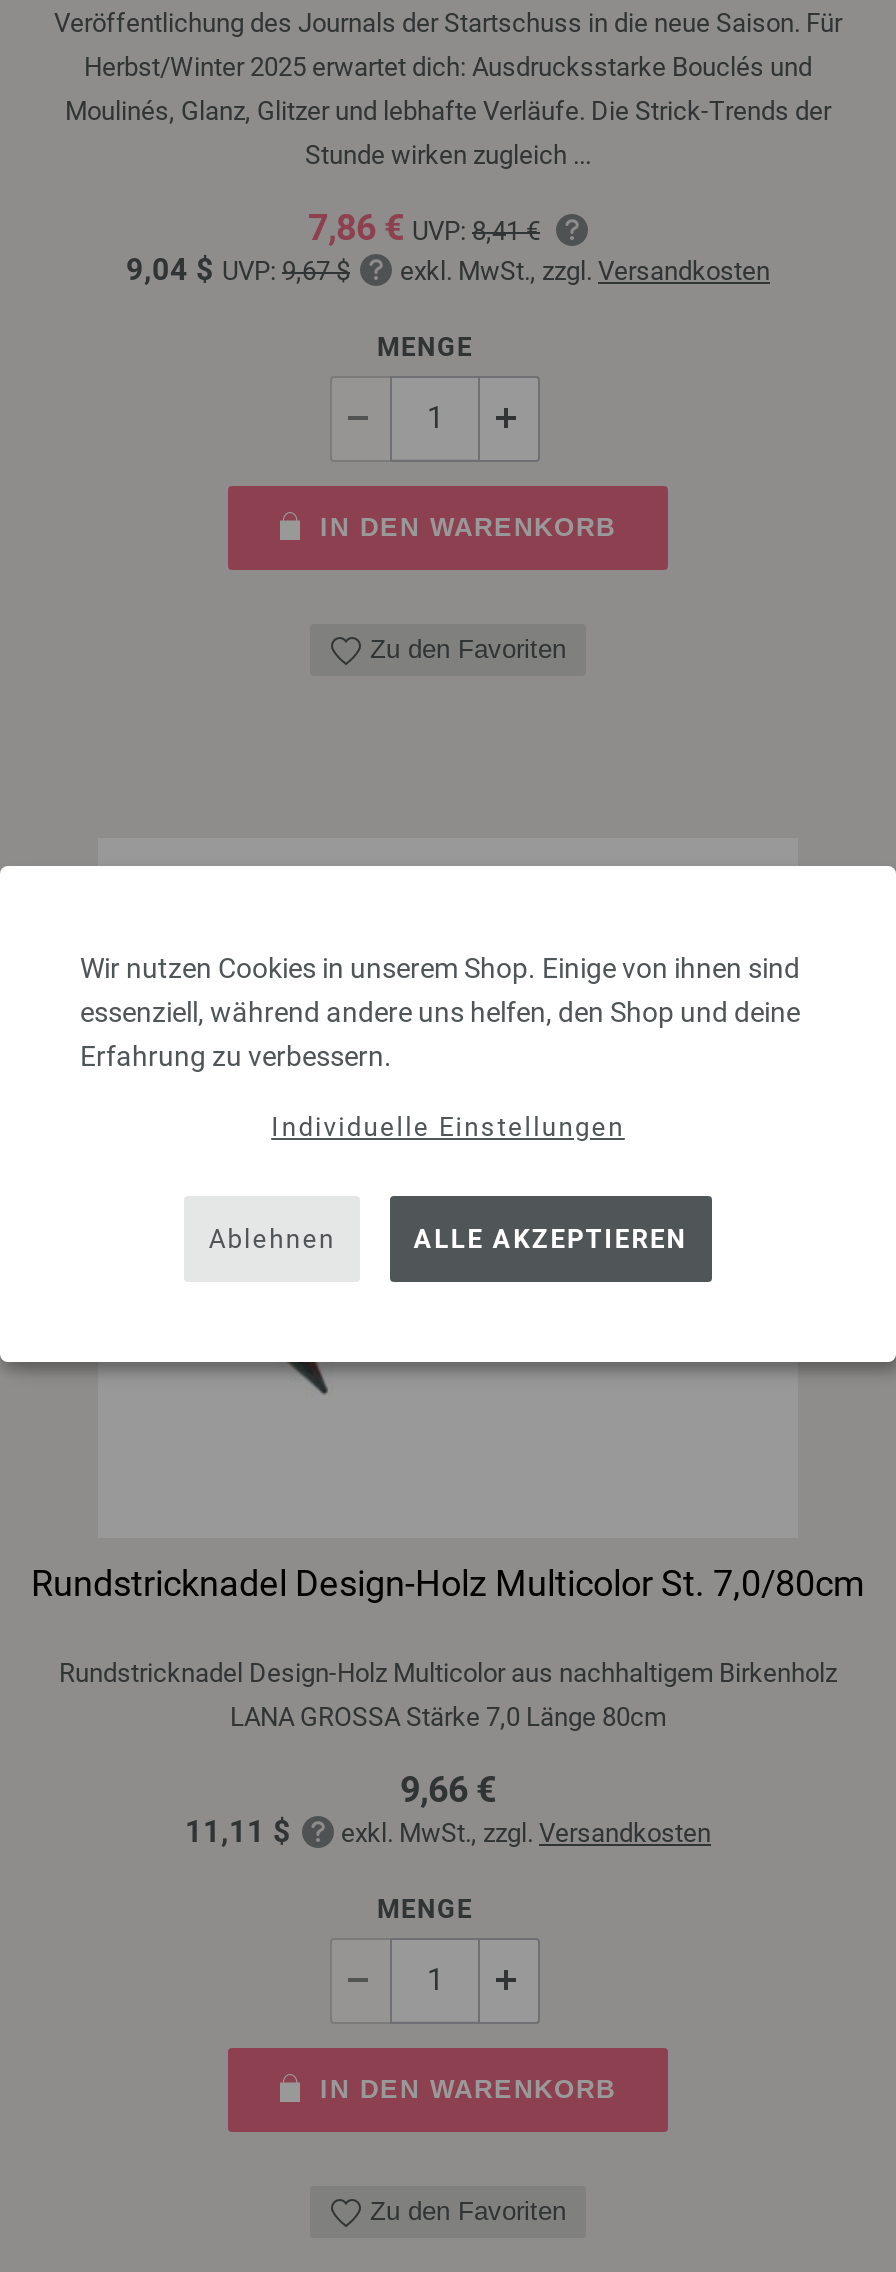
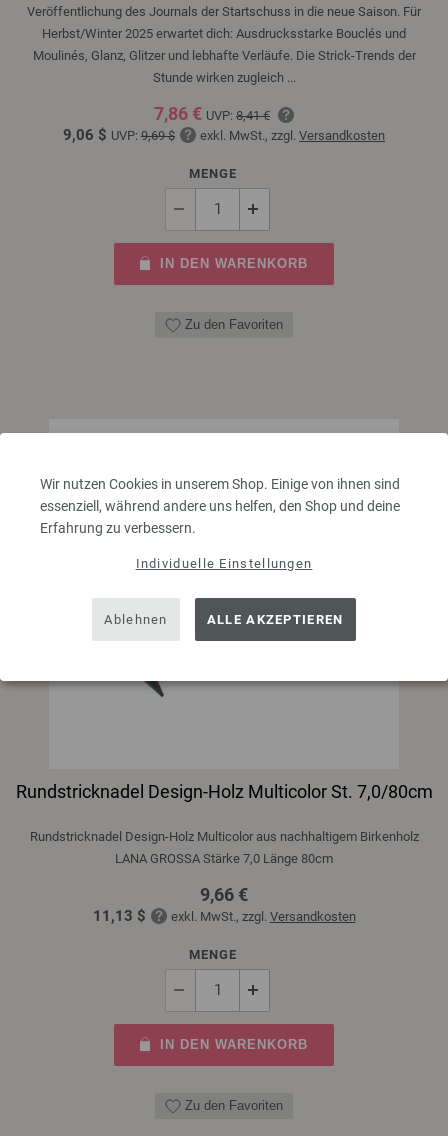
[126,251,770,287] 9,04 $UVP: 9,67 $ exkl. MwSt., zzgl. Versandkosten -> [63,125,385,143] 9,06 $UVP: 9,69 $ exkl. MwSt., zzgl. Versandkosten
[185,1813,711,1849] 11,11 $ exkl. MwSt., zzgl. Versandkosten -> [92,906,355,924] 11,13 $ exkl. MwSt., zzgl. Versandkosten

